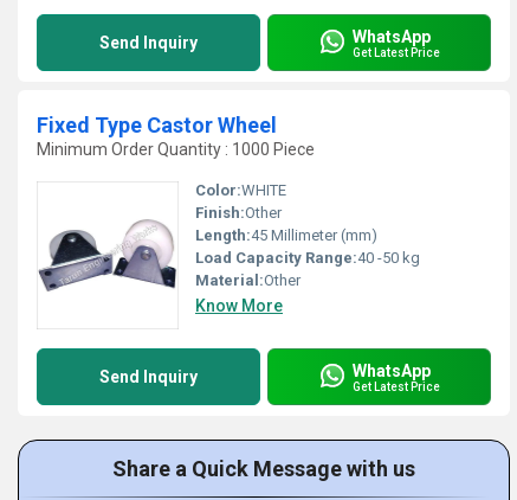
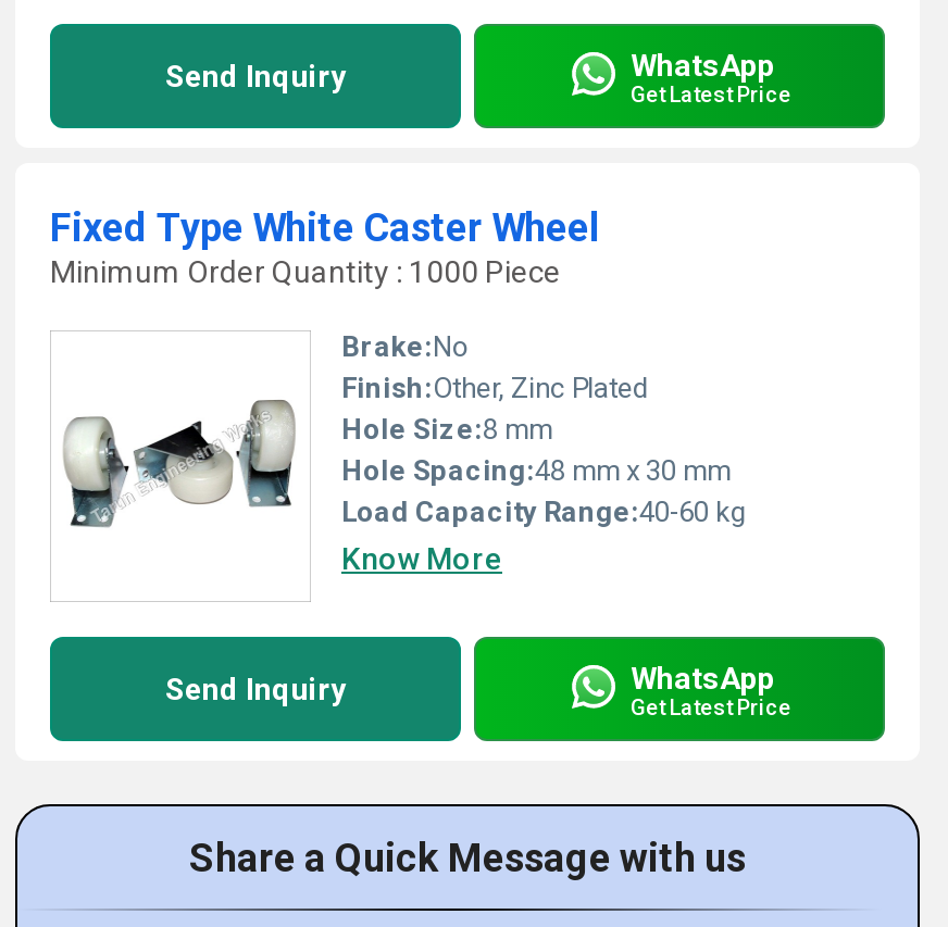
[37,113,277,137] Fixed Type Castor Wheel -> [50,204,600,250] Fixed Type White Caster Wheel
[38,181,420,291] [image] | Color:WHITE | Finish:Other | Length:45 Millimeter (mm) | Load Capacity Range:40 -50 kg | Material:Other -> [54,330,748,530] [image] | Brake:No | Finish:Other, Zinc Plated | Hole Size:8 mm | Hole Spacing:48 mm x 30 mm | Load Capacity Range:40-60 kg

